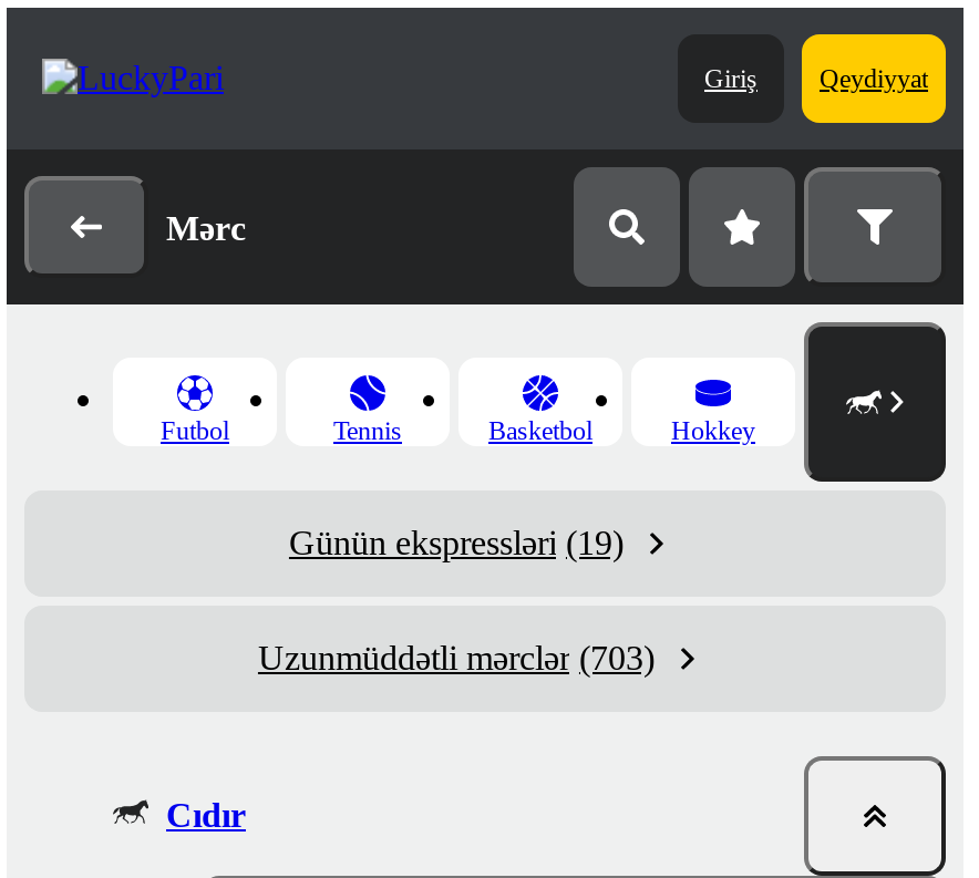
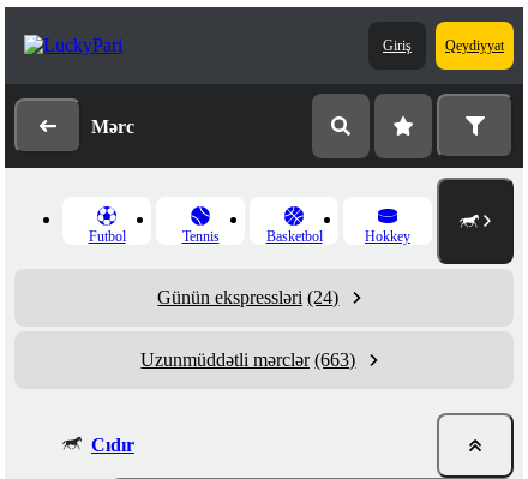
[289,524,624,561] Günün ekspressləri (19) -> [158,287,339,307] Günün ekspressləri (24)
[258,639,655,676] Uzunmüddətli mərclər (703) -> [141,349,356,370] Uzunmüddətli mərclər (663)

